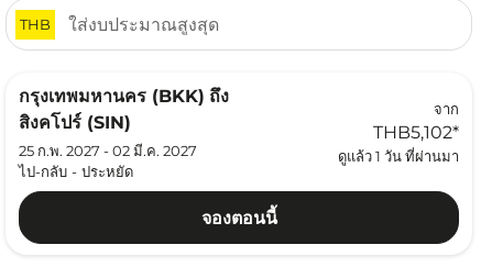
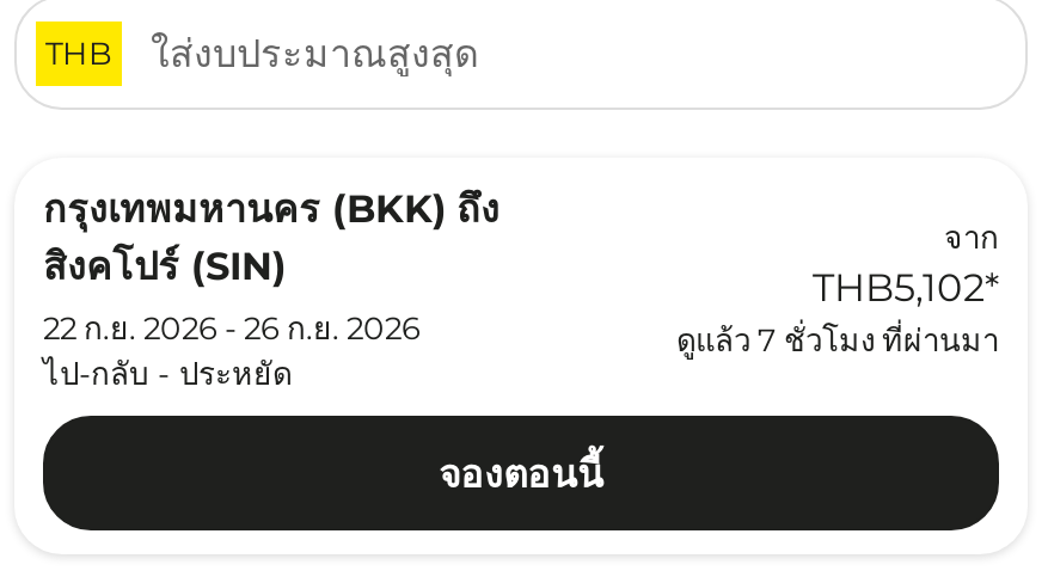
[19,142,197,159] 25 ก.พ. 2027 - 02 มี.ค. 2027 -> [43,308,421,346] 22 ก.ย. 2026 - 26 ก.ย. 2026
[338,147,459,165] ดูแล้ว 1 วัน ที่ผ่านมา -> [676,320,999,358] ดูแล้ว 7 ชั่วโมง ที่ผ่านมา

